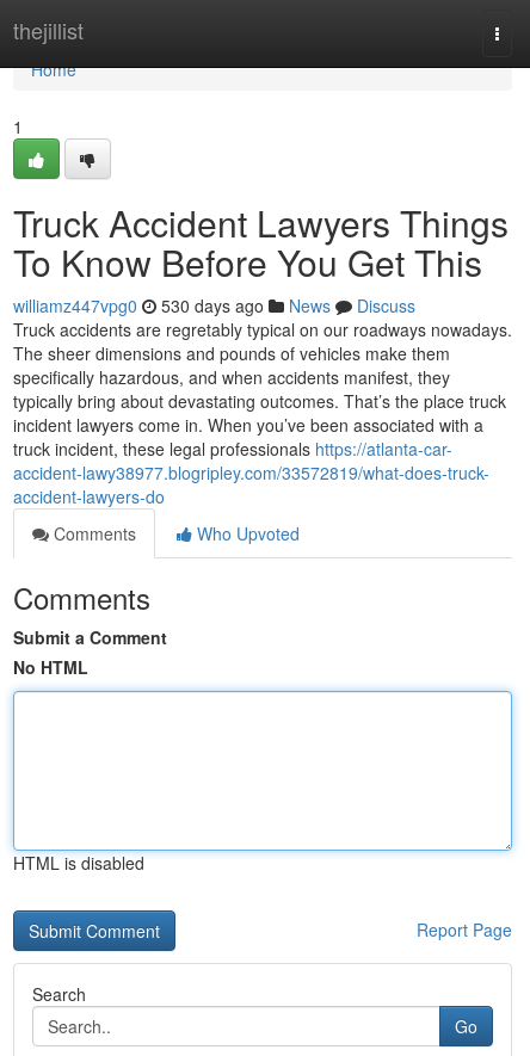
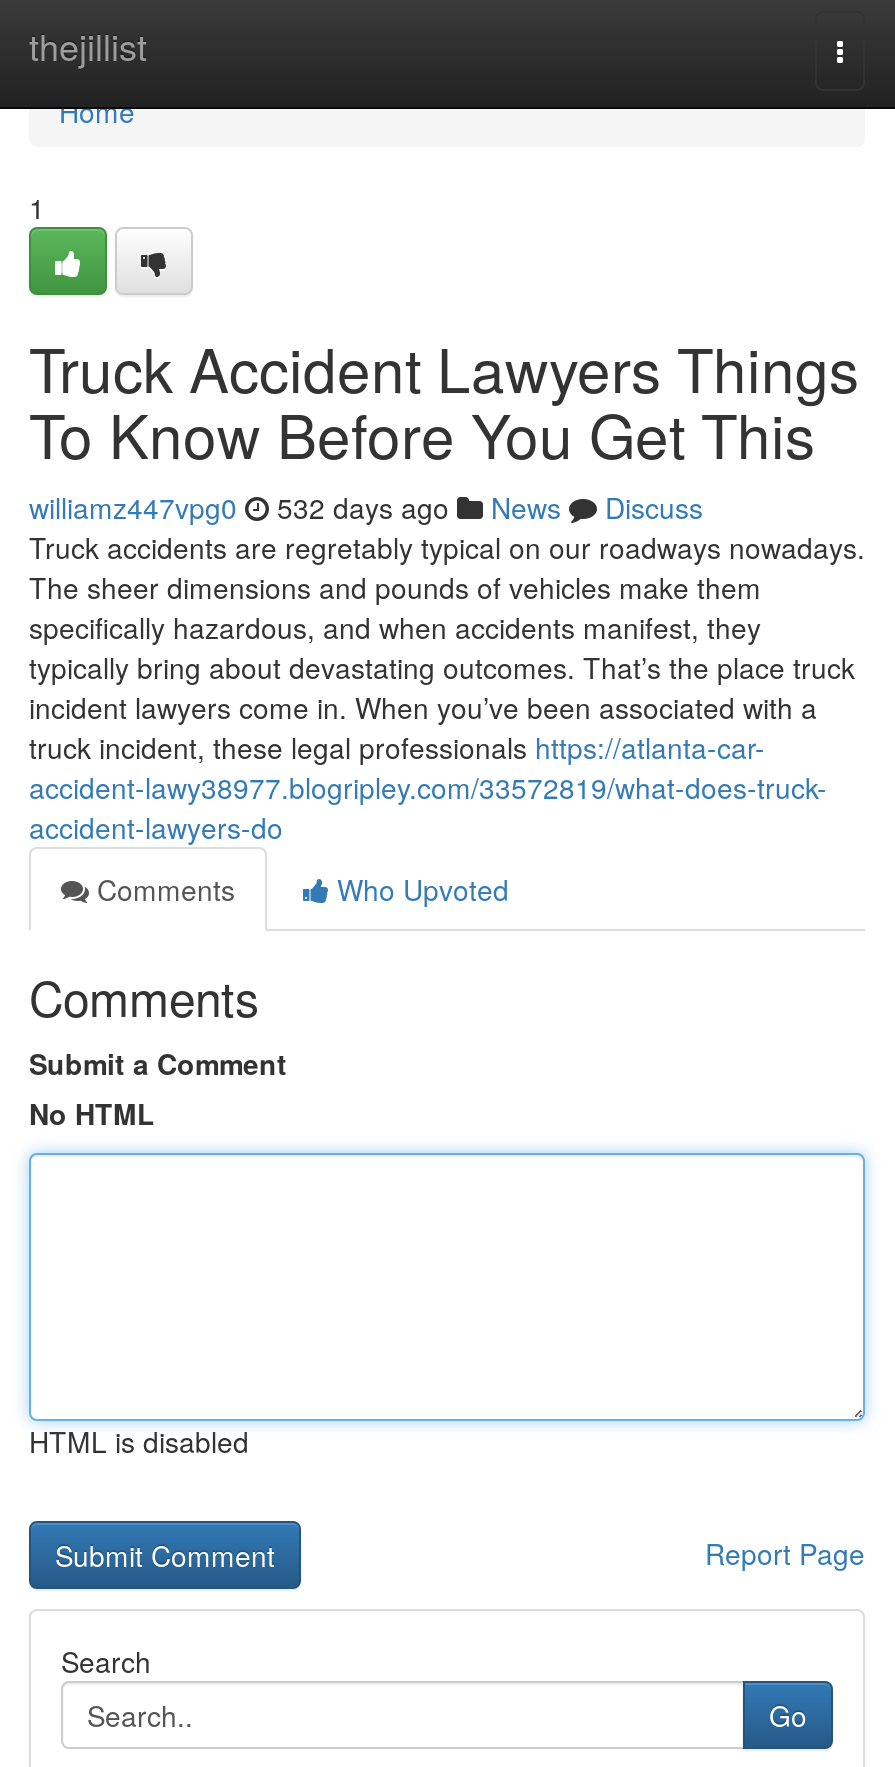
[13,294,415,317] williamz447vpg0 530 days ago News Discuss -> [29,487,703,527] williamz447vpg0 532 days ago News Discuss

